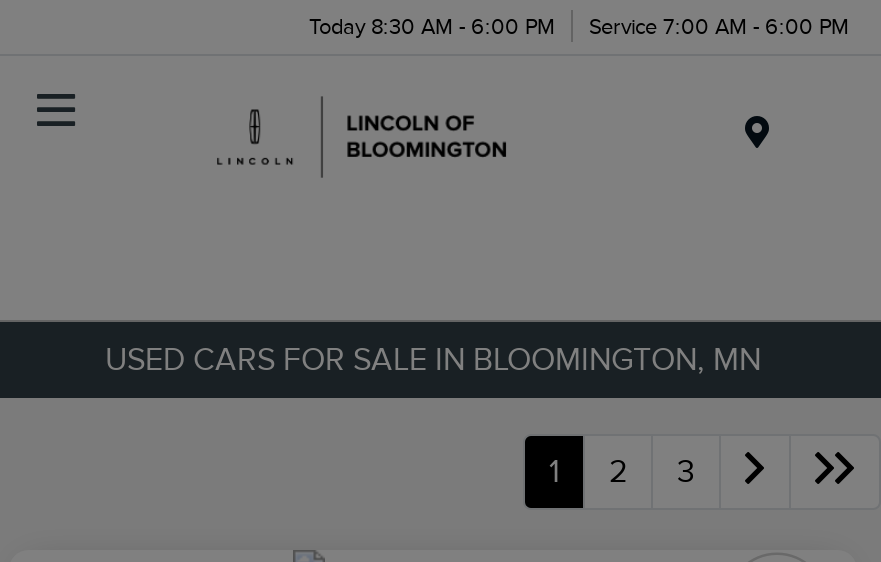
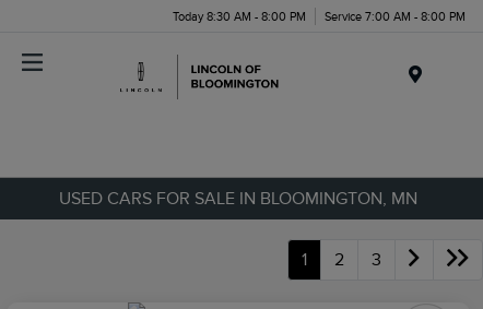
[309,13,555,37] Today 8:30 AM - 6:00 PM -> [173,9,306,22] Today 8:30 AM - 8:00 PM
[589,13,849,37] Service 7:00 AM - 6:00 PM -> [325,9,466,22] Service 7:00 AM - 8:00 PM

